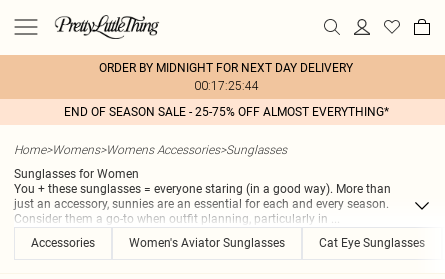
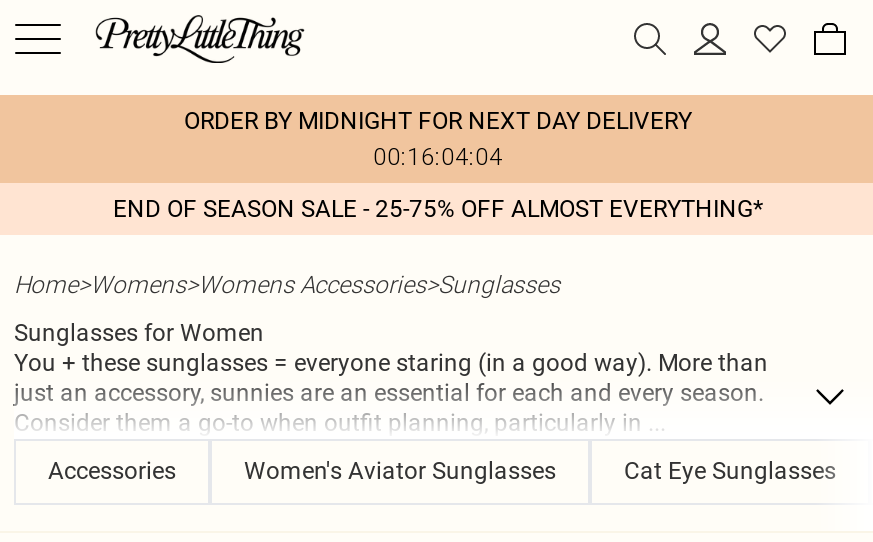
[193,78,258,93] 00:17:25:44 -> [373,141,503,171] 00:16:04:04

